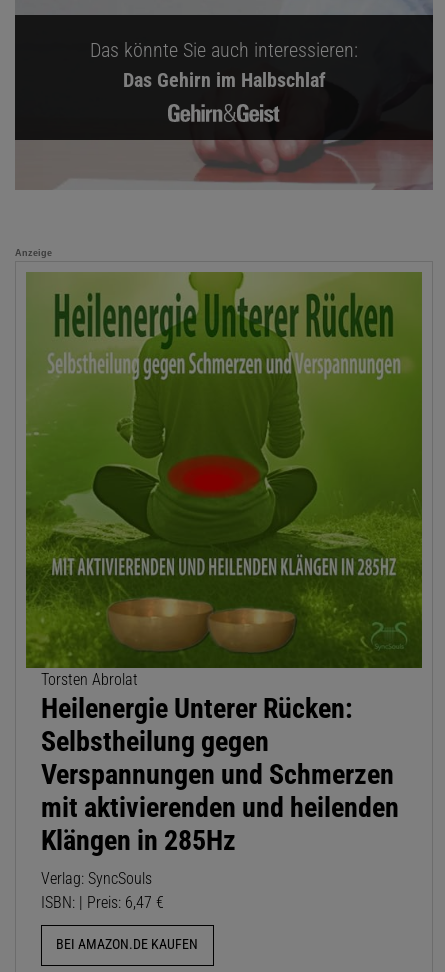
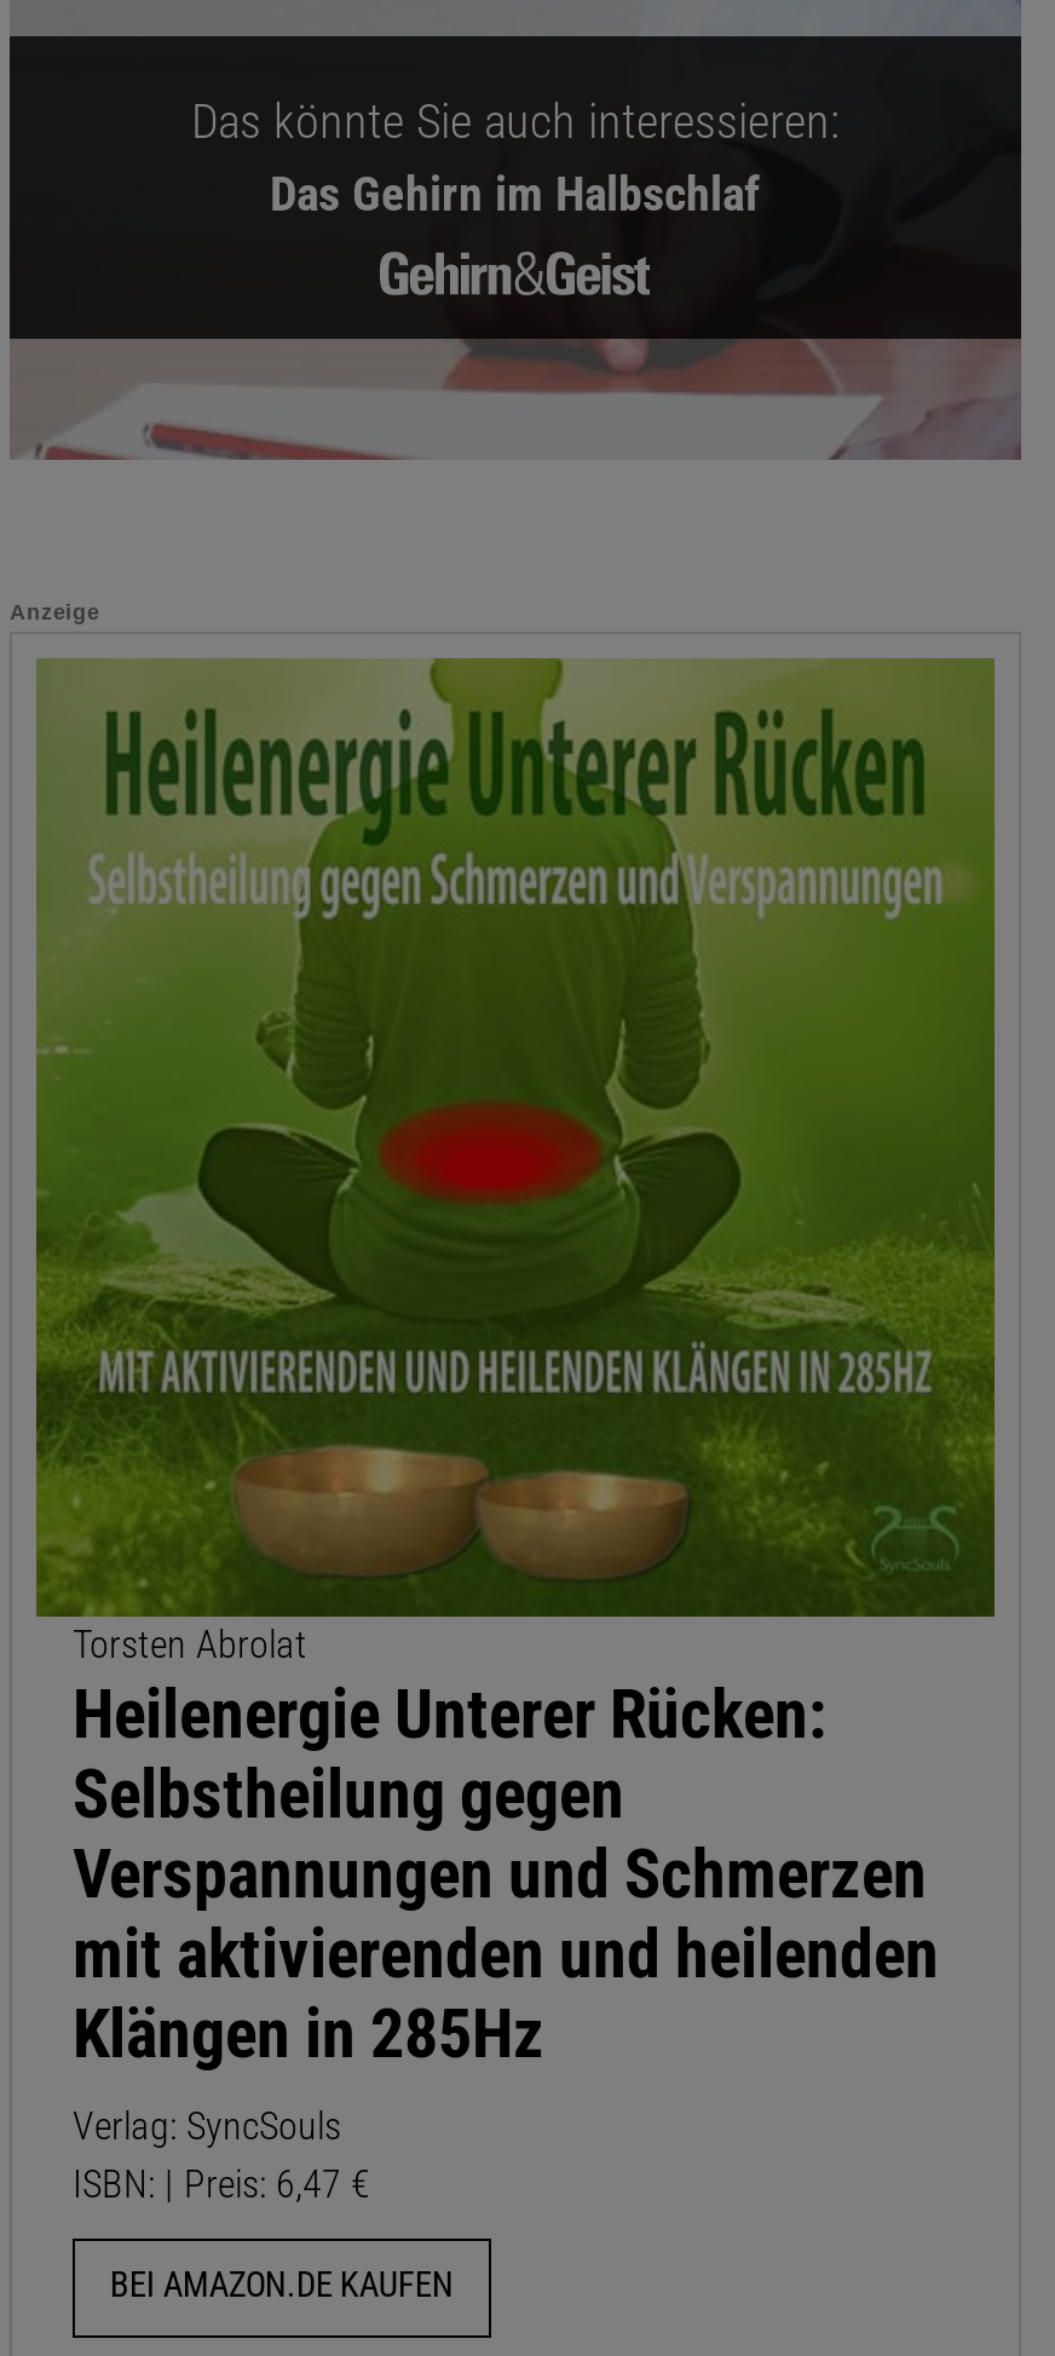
[32,139,432,189] [image] -> [29,336,1019,460] [image]

